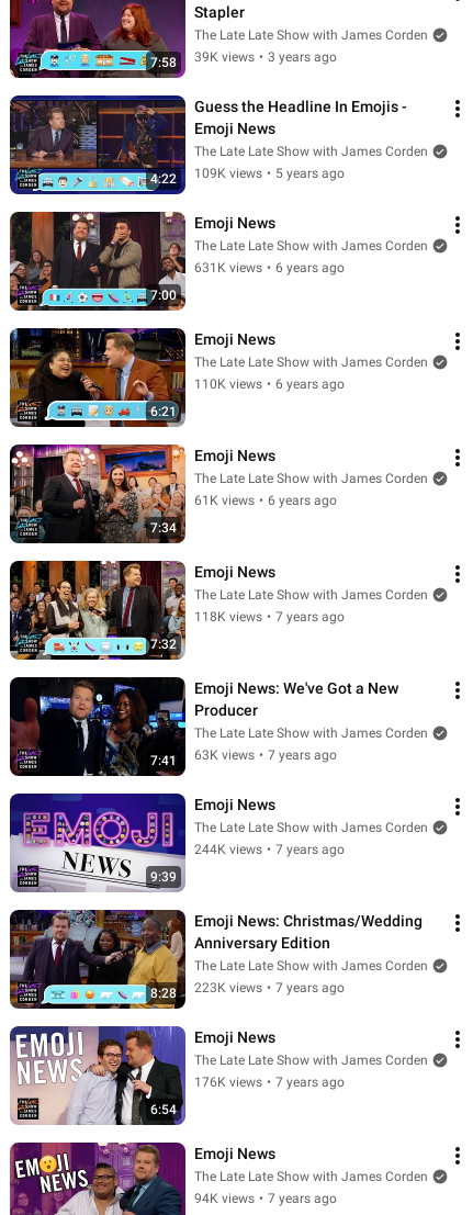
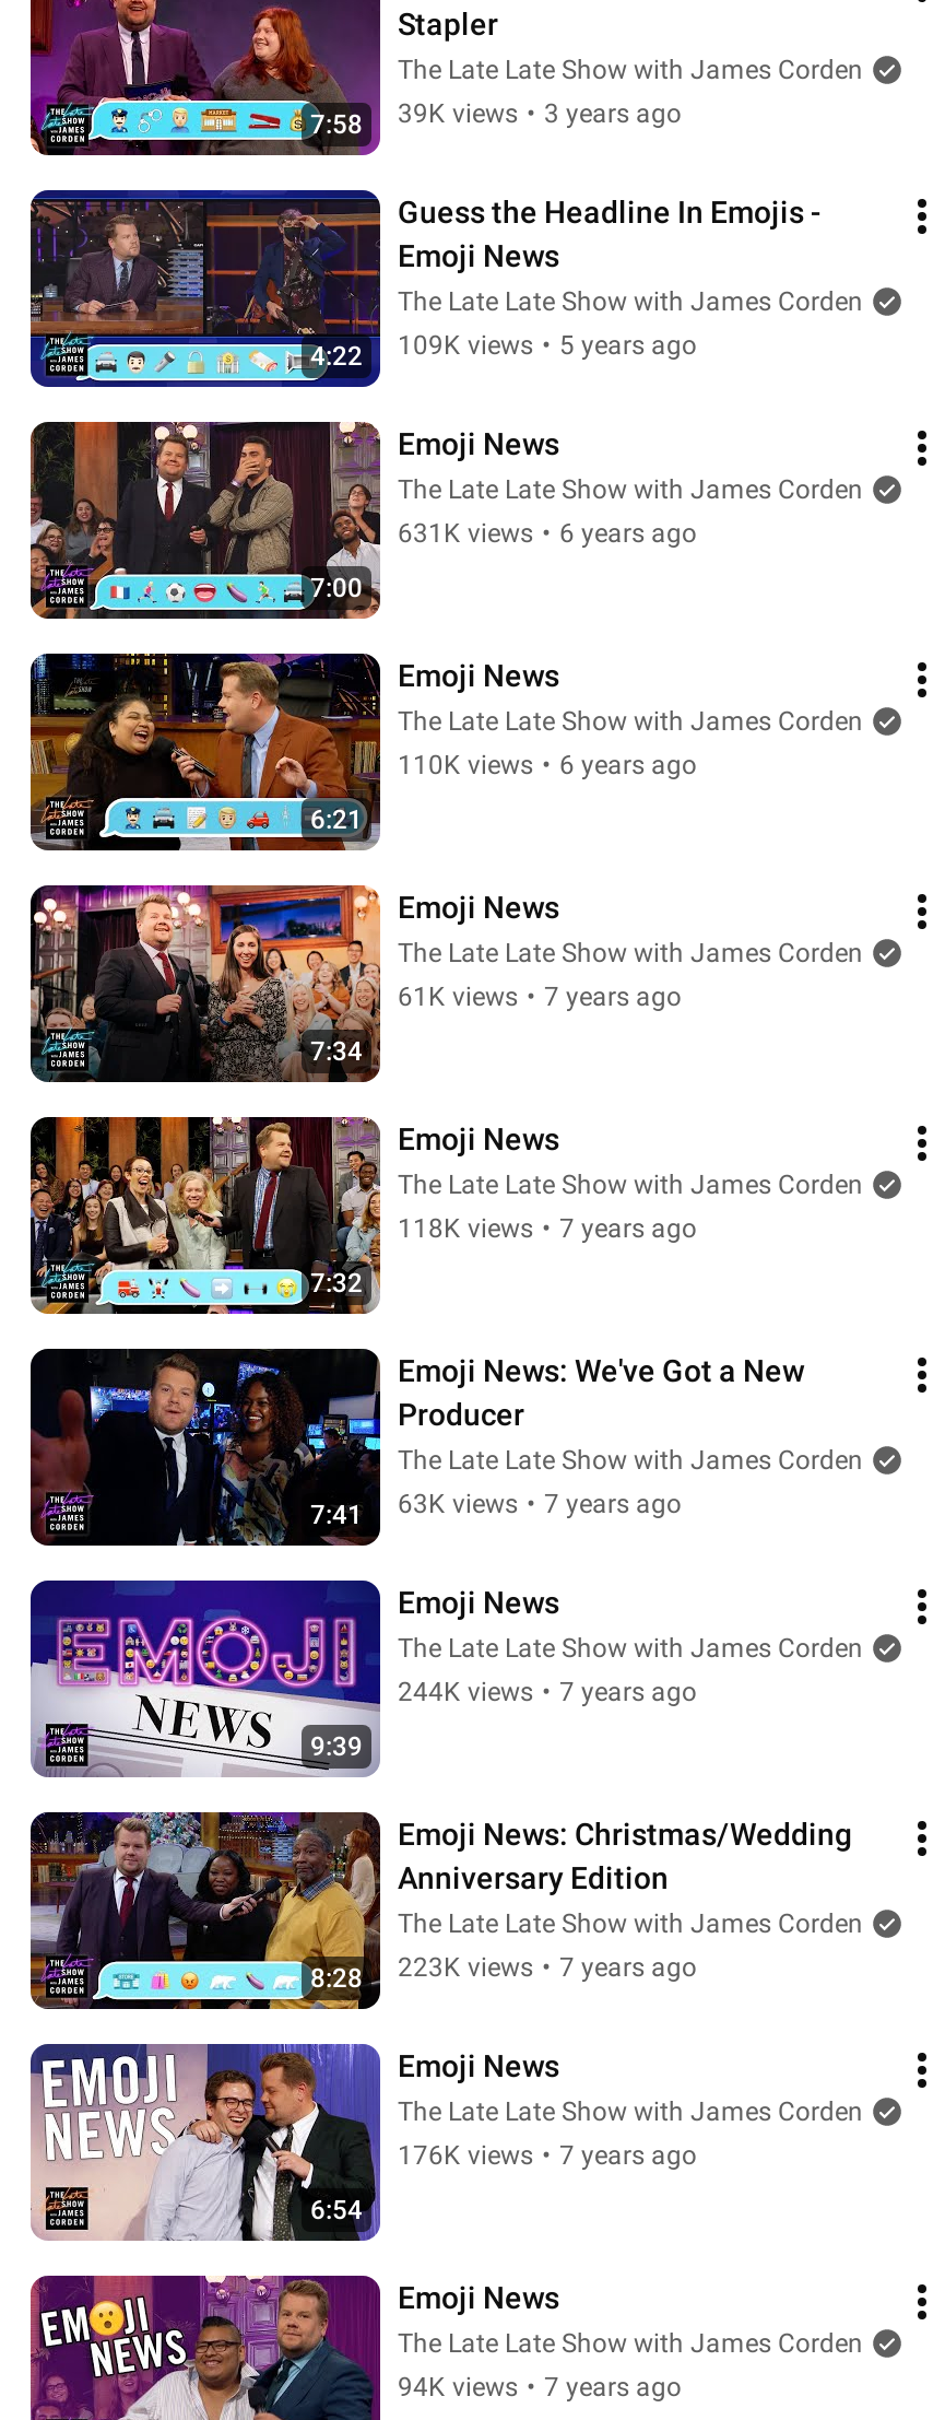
[194,493,337,508] 61K views • 6 years ago -> [398,982,682,1012] 61K views • 7 years ago

